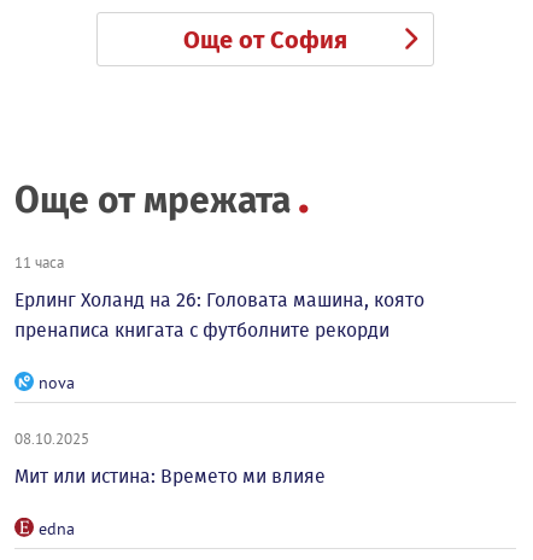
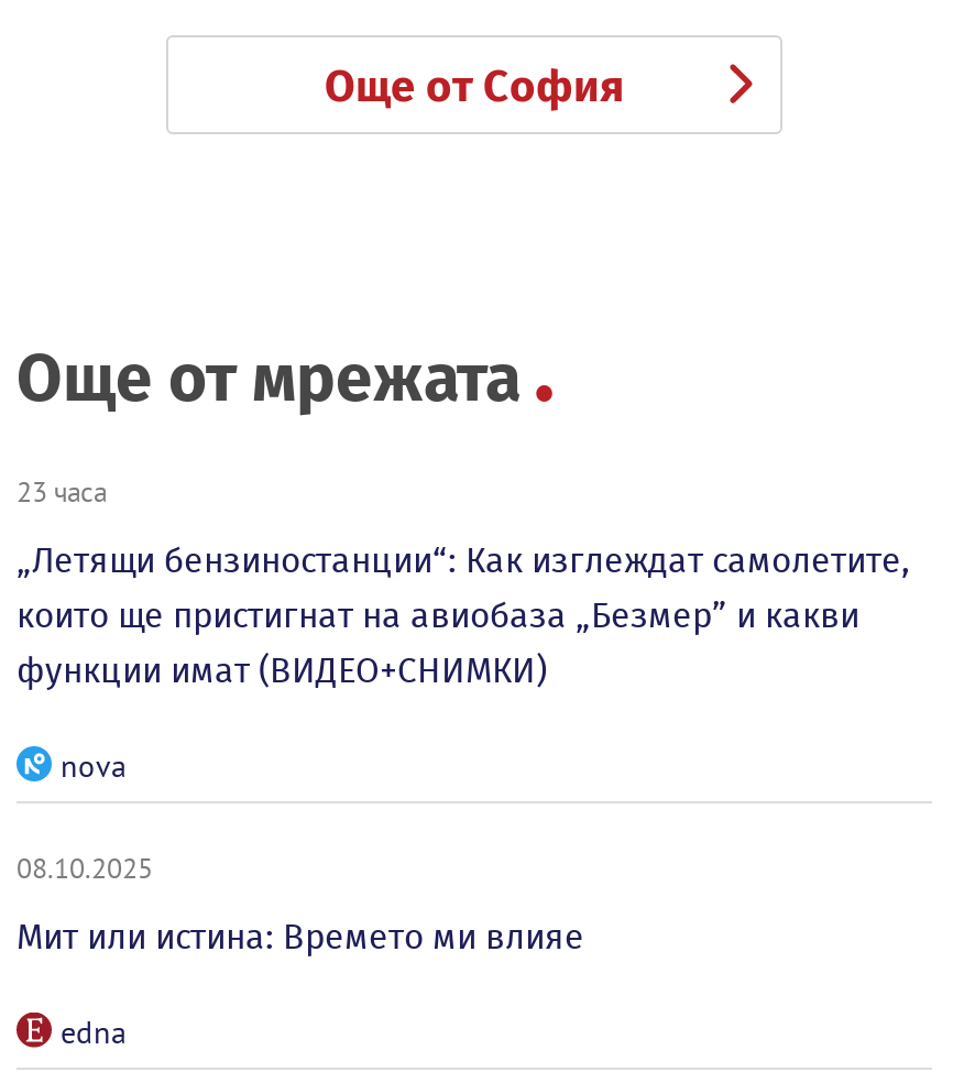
[14,252,64,272] 11 часа -> [17,473,107,508] 23 часа
[14,288,424,342] Ерлинг Холанд на 26: Головата машина, която | пренаписа книгата с футболните рекорди -> [17,539,910,691] „Летящи бензиностанции“: Как изглеждат самолетите, | които ще пристигнат на авиобаза „Безмер” и какви | функции имат (ВИДЕО+СНИМКИ)

